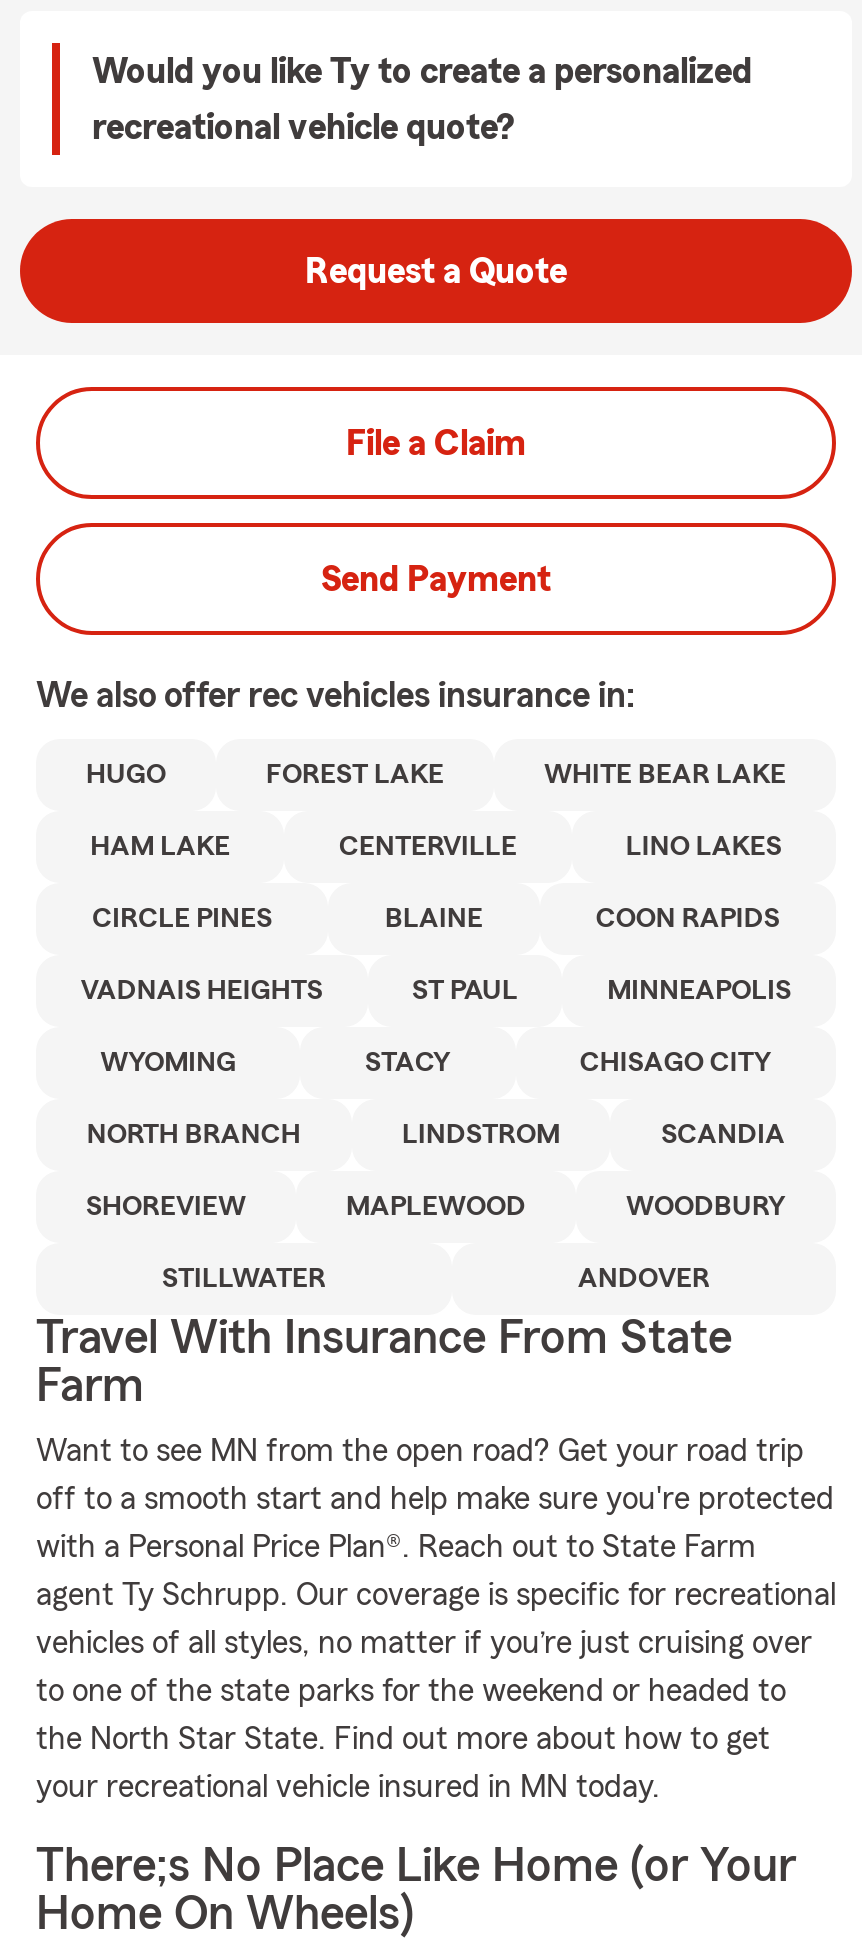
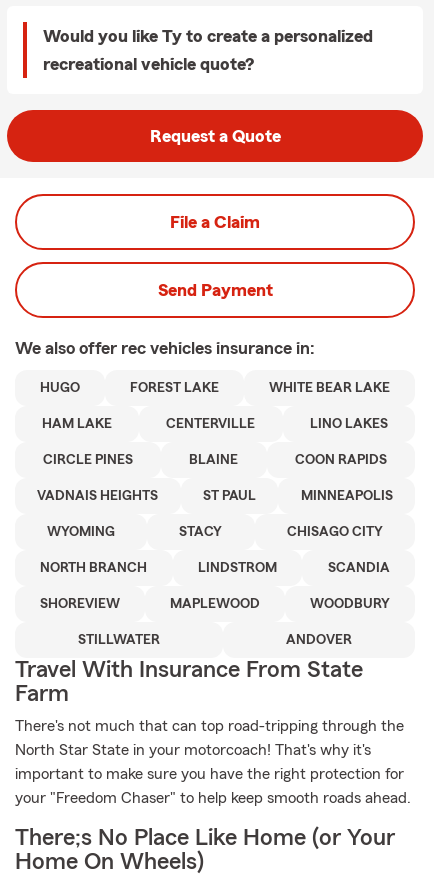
[36,1435,836,1803] Want to see MN from the open road? Get your road trip | off to a smooth start and help make sure you're protected | with a Personal Price Plan®. Reach out to State Farm | agent Ty Schrupp. Our coverage is specific for recreational | vehicles of all styles, no matter if you’re just cruising over | to one of the state parks for the weekend or headed to | the North Star State. Find out more about how to get | your recreational vehicle insured in MN today. -> [15,718,411,806] There's not much that can top road-tripping through the | North Star State in your motorcoach! That's why it's | important to make sure you have the right protection for | your "Freedom Chaser" to help keep smooth roads ahead.

